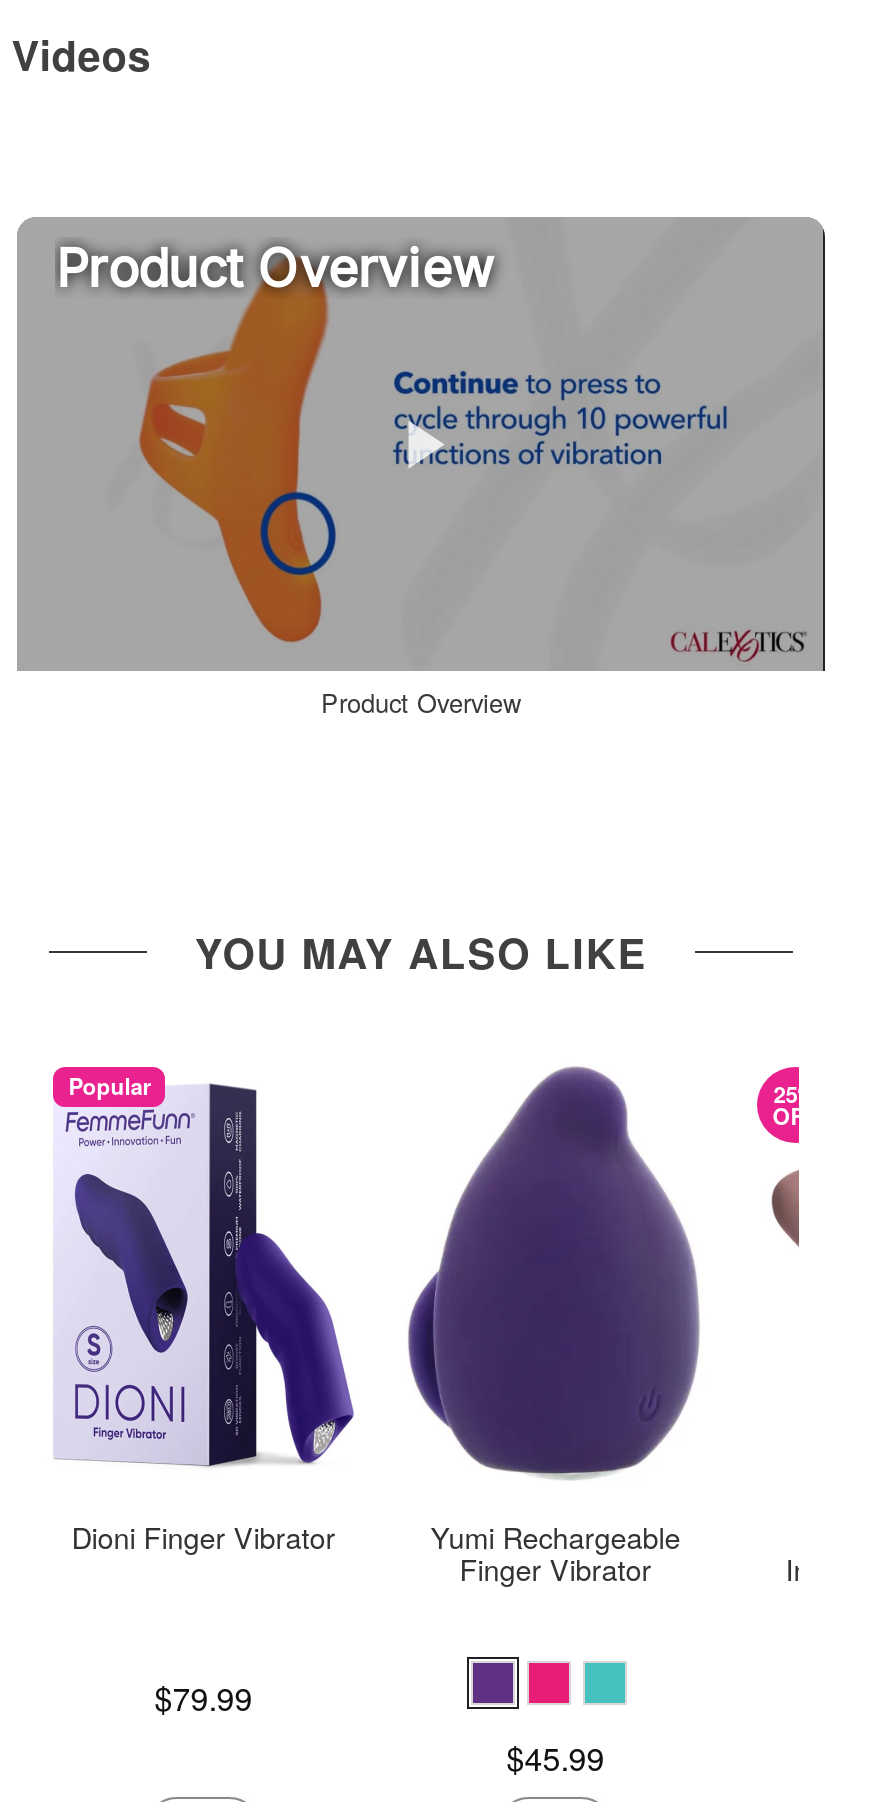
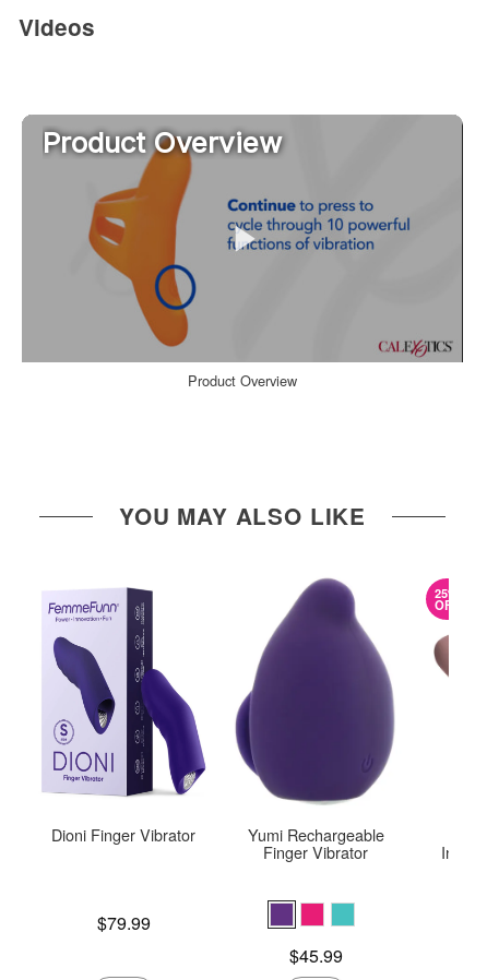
[68,1069,150,1101] Popular -> none

